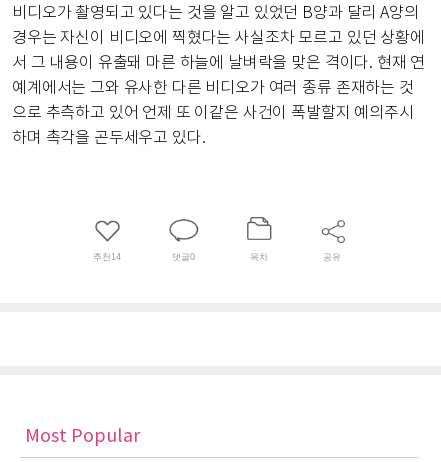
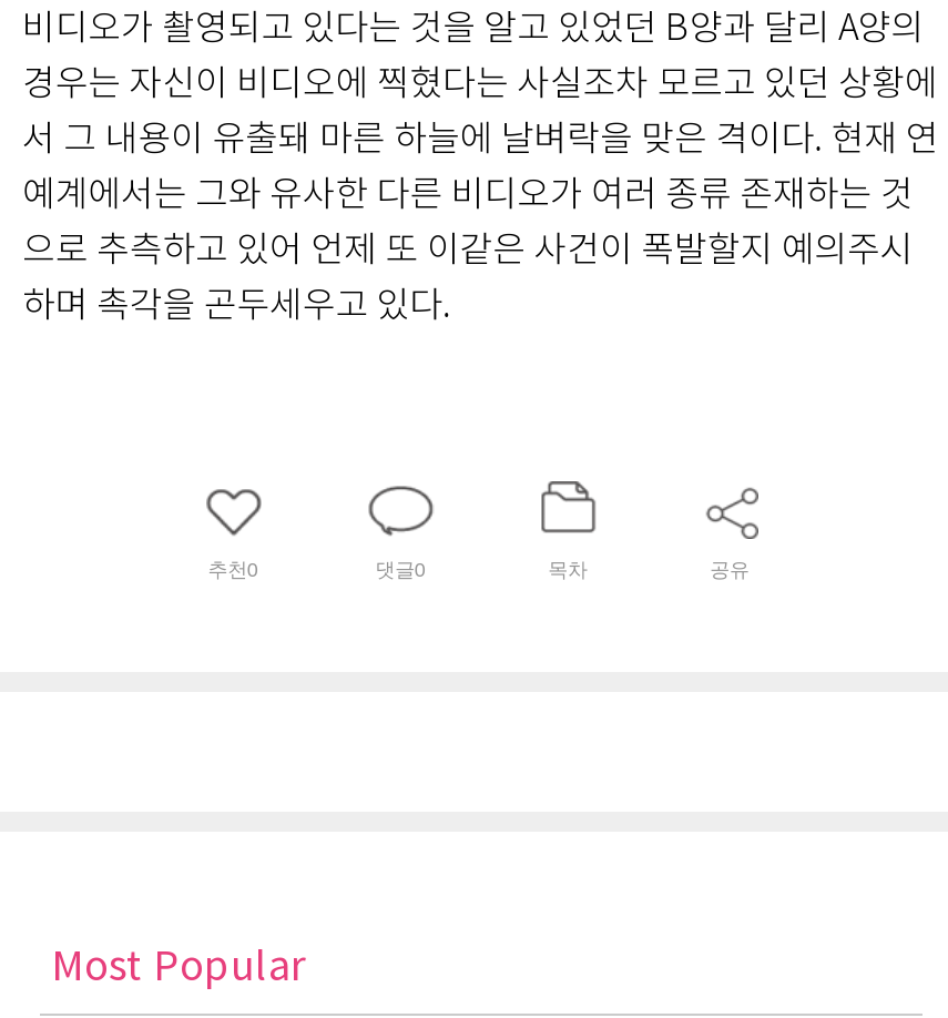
[93,252,121,262] 추천14 -> [208,560,258,582] 추천0

